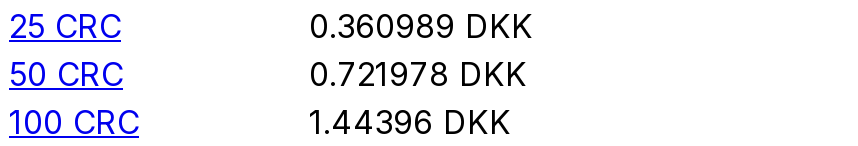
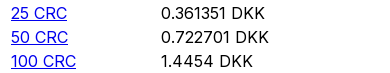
[309,6,533,46] 0.360989 DKK -> [161,3,265,23] 0.361351 DKK
[309,54,527,94] 0.721978 DKK -> [161,27,269,47] 0.722701 DKK
[309,102,511,142] 1.44396 DKK -> [161,51,253,71] 1.4454 DKK

